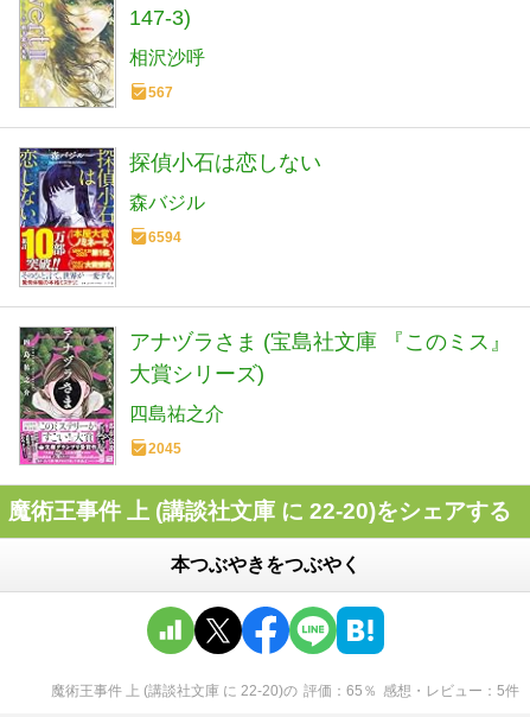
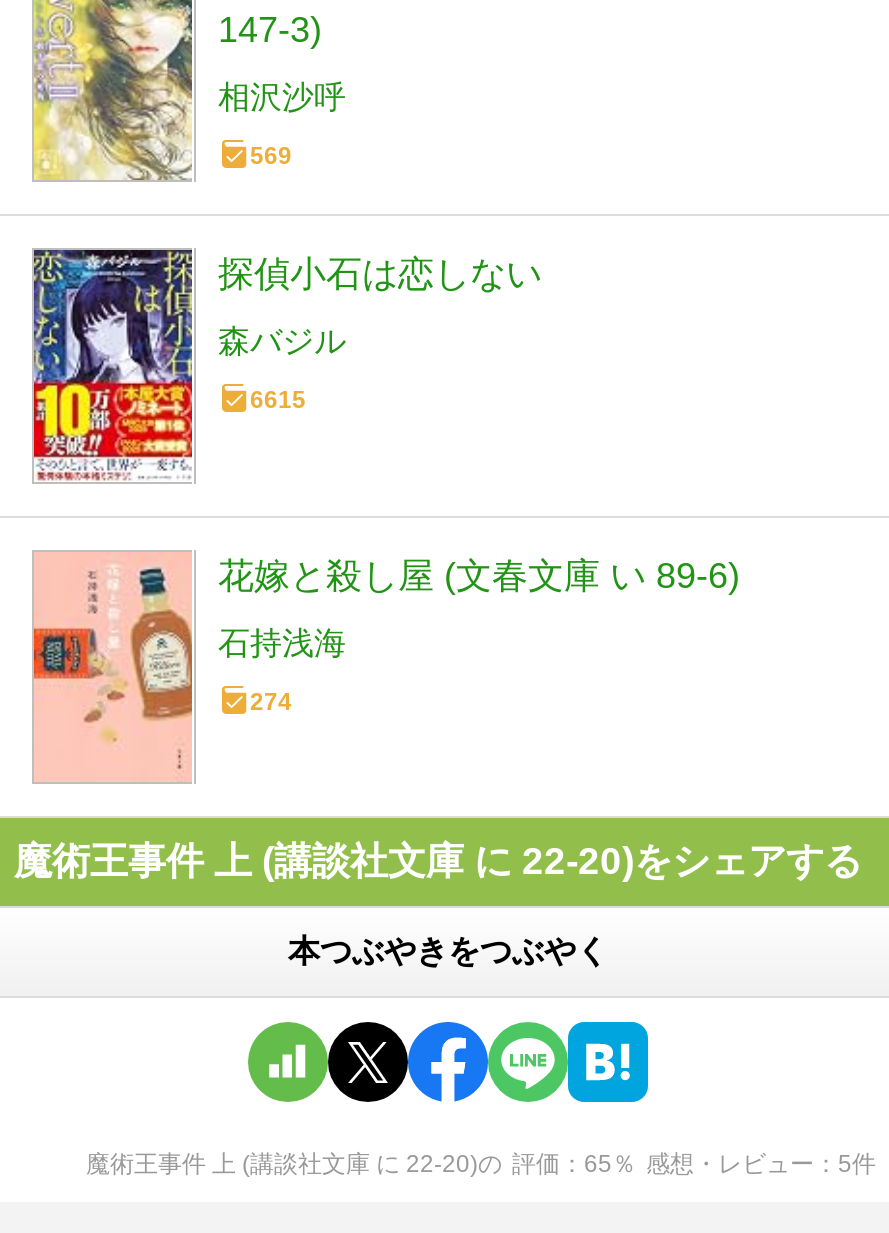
[148,84,173,101] 567 -> [250,142,292,170] 569
[148,229,181,246] 6594 -> [250,386,306,414] 6615
[19,326,511,464] [image] | アナヅラさま (宝島社文庫 『このミス』 | 大賞シリーズ) -> [32,552,740,784] [image] | 花嫁と殺し屋 (文春文庫 い 89-6)
[129,403,224,424] 四島祐之介 -> [218,626,346,660] 石持浅海
[148,440,181,457] 2045 -> [250,688,292,716] 274

